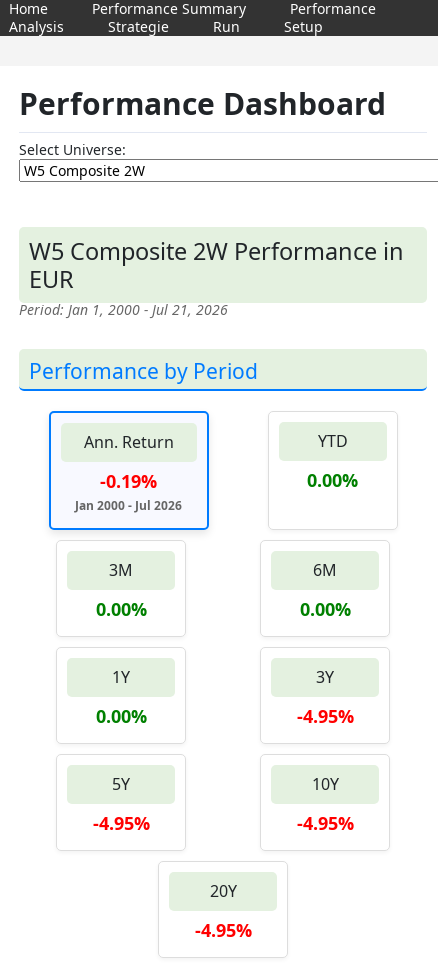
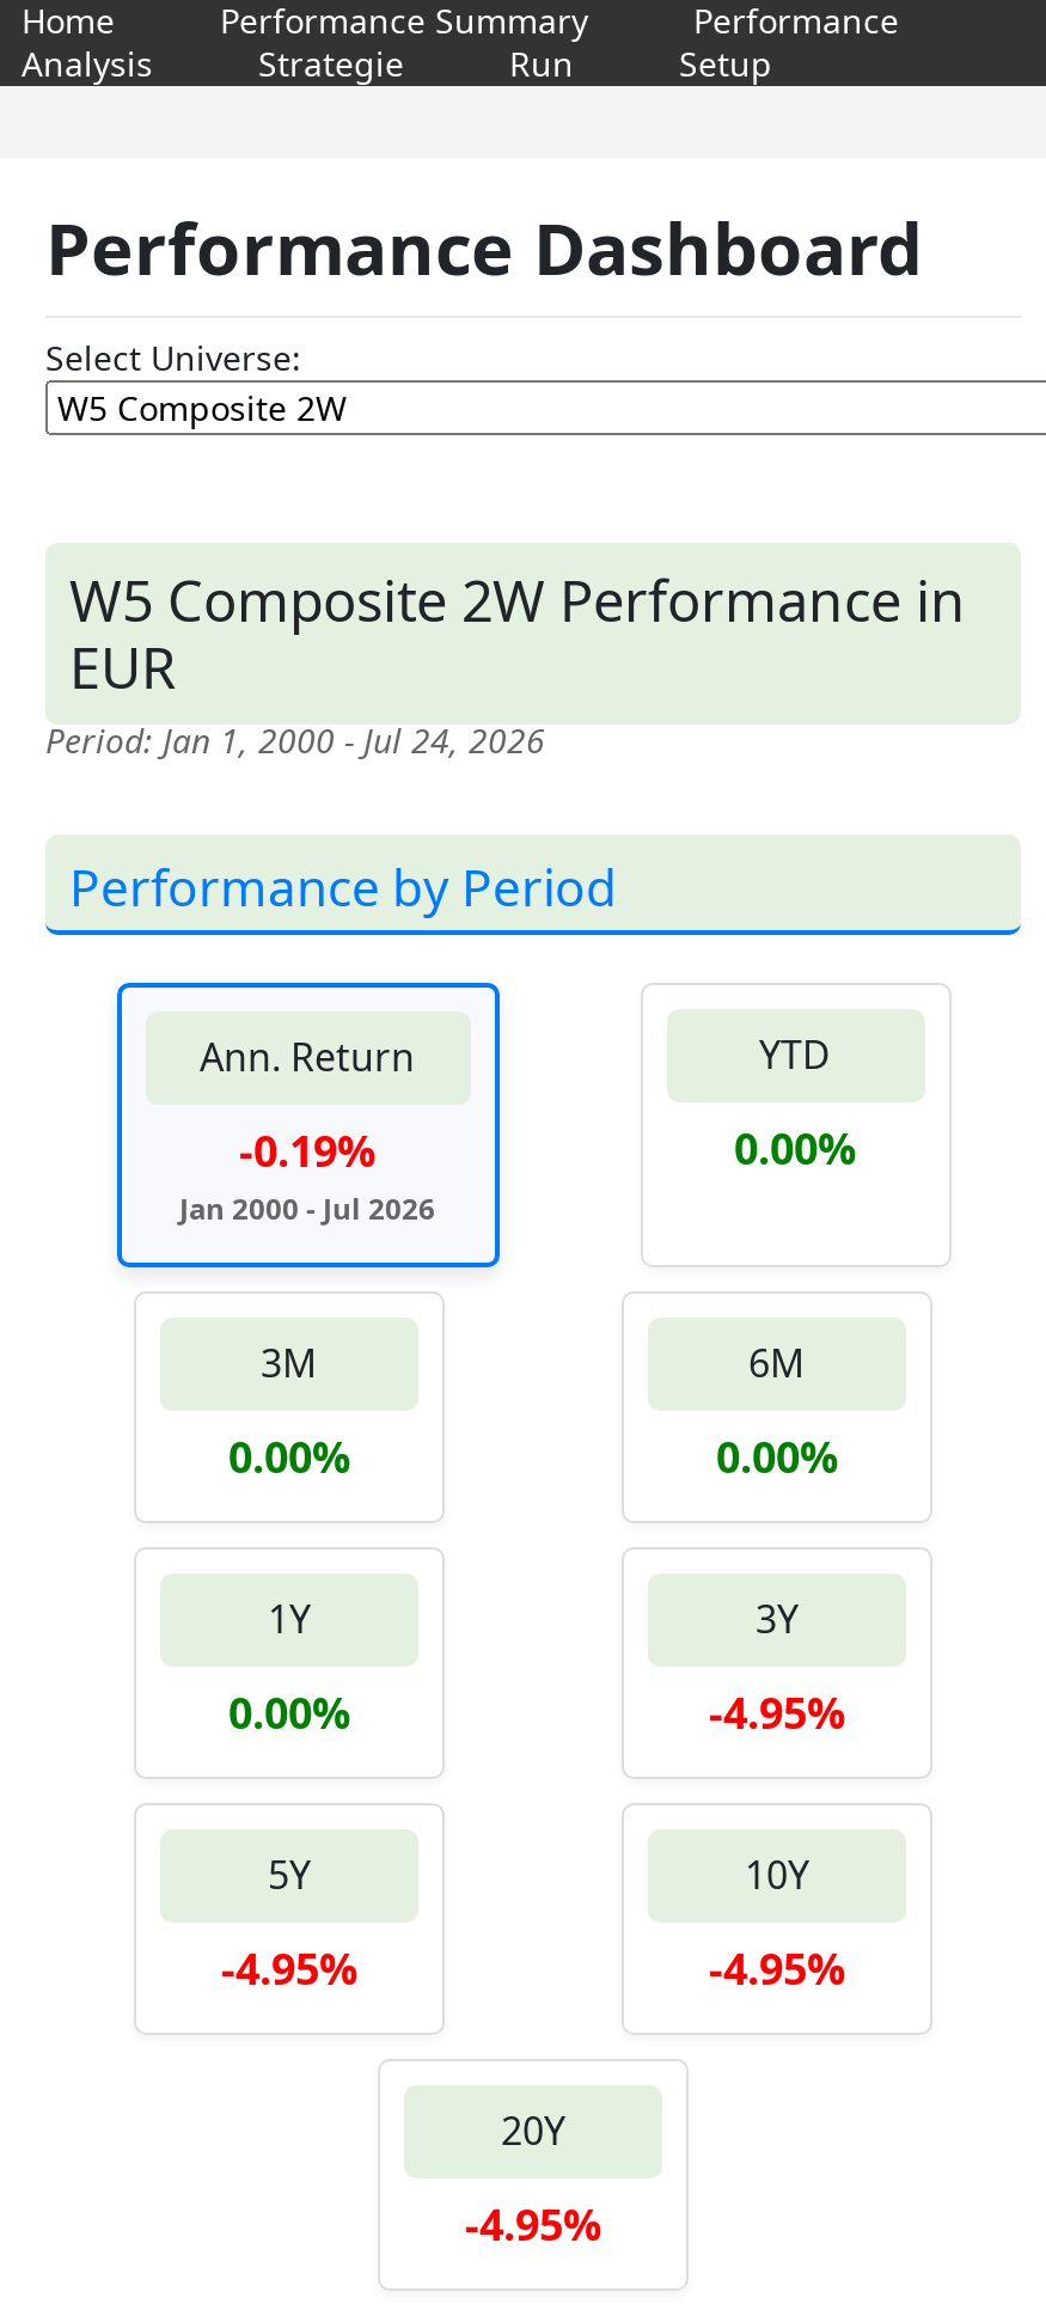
[19,300,228,319] Period: Jan 1, 2000 - Jul 21, 2026 -> [45,717,545,763] Period: Jan 1, 2000 - Jul 24, 2026

